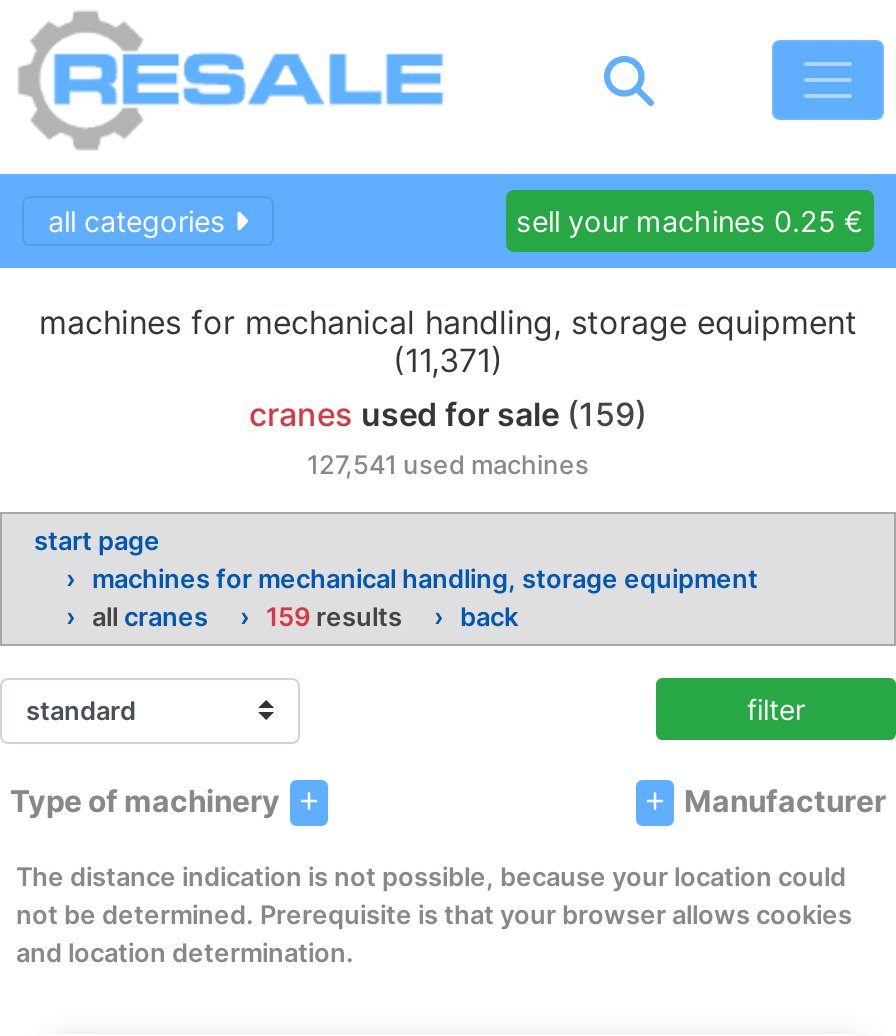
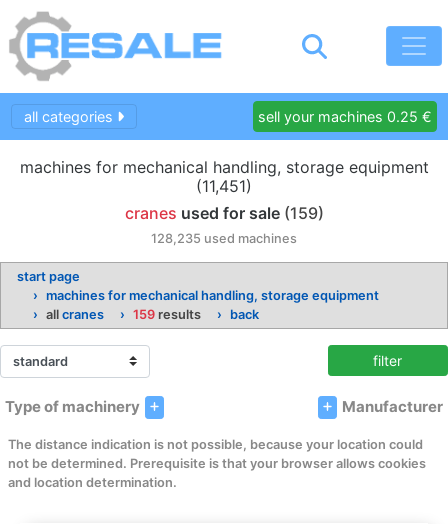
[393,340,503,380] (11,371) -> [196,176,252,196] (11,451)
[307,450,589,480] 127,541 used machines -> [151,231,297,246] 128,235 used machines

